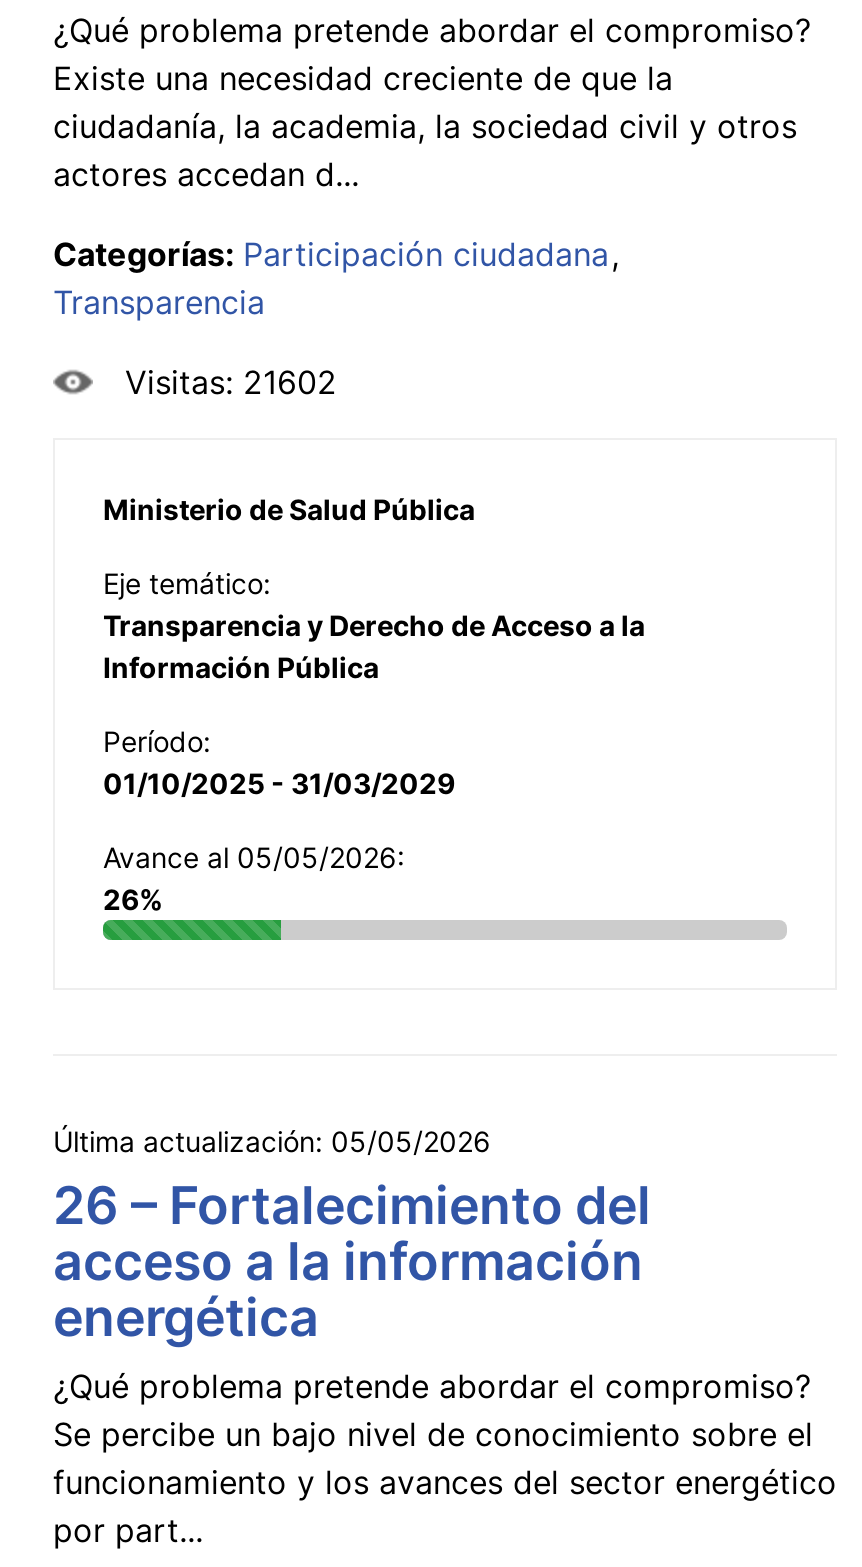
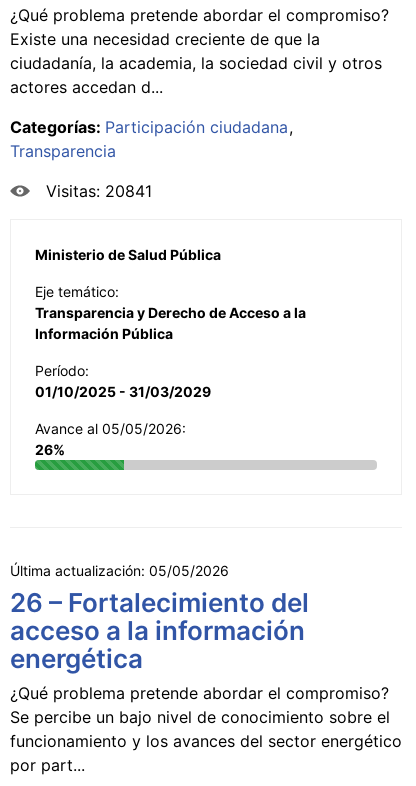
[125,362,337,402] Visitas: 21602 -> [46,181,152,201] Visitas: 20841

